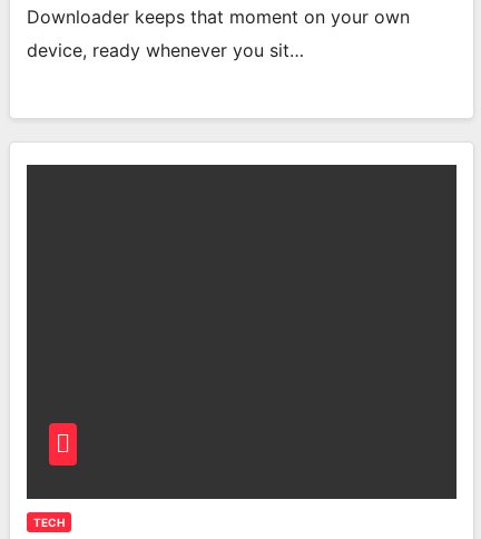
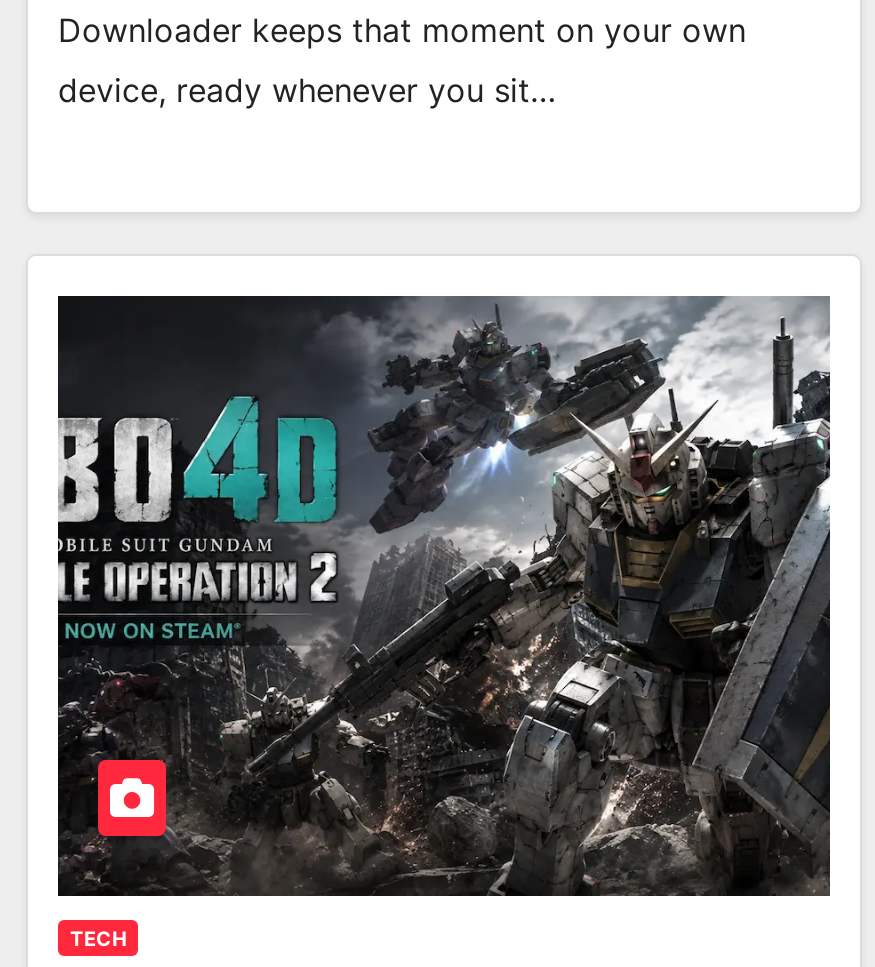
none -> [58,296,830,894] [image]

